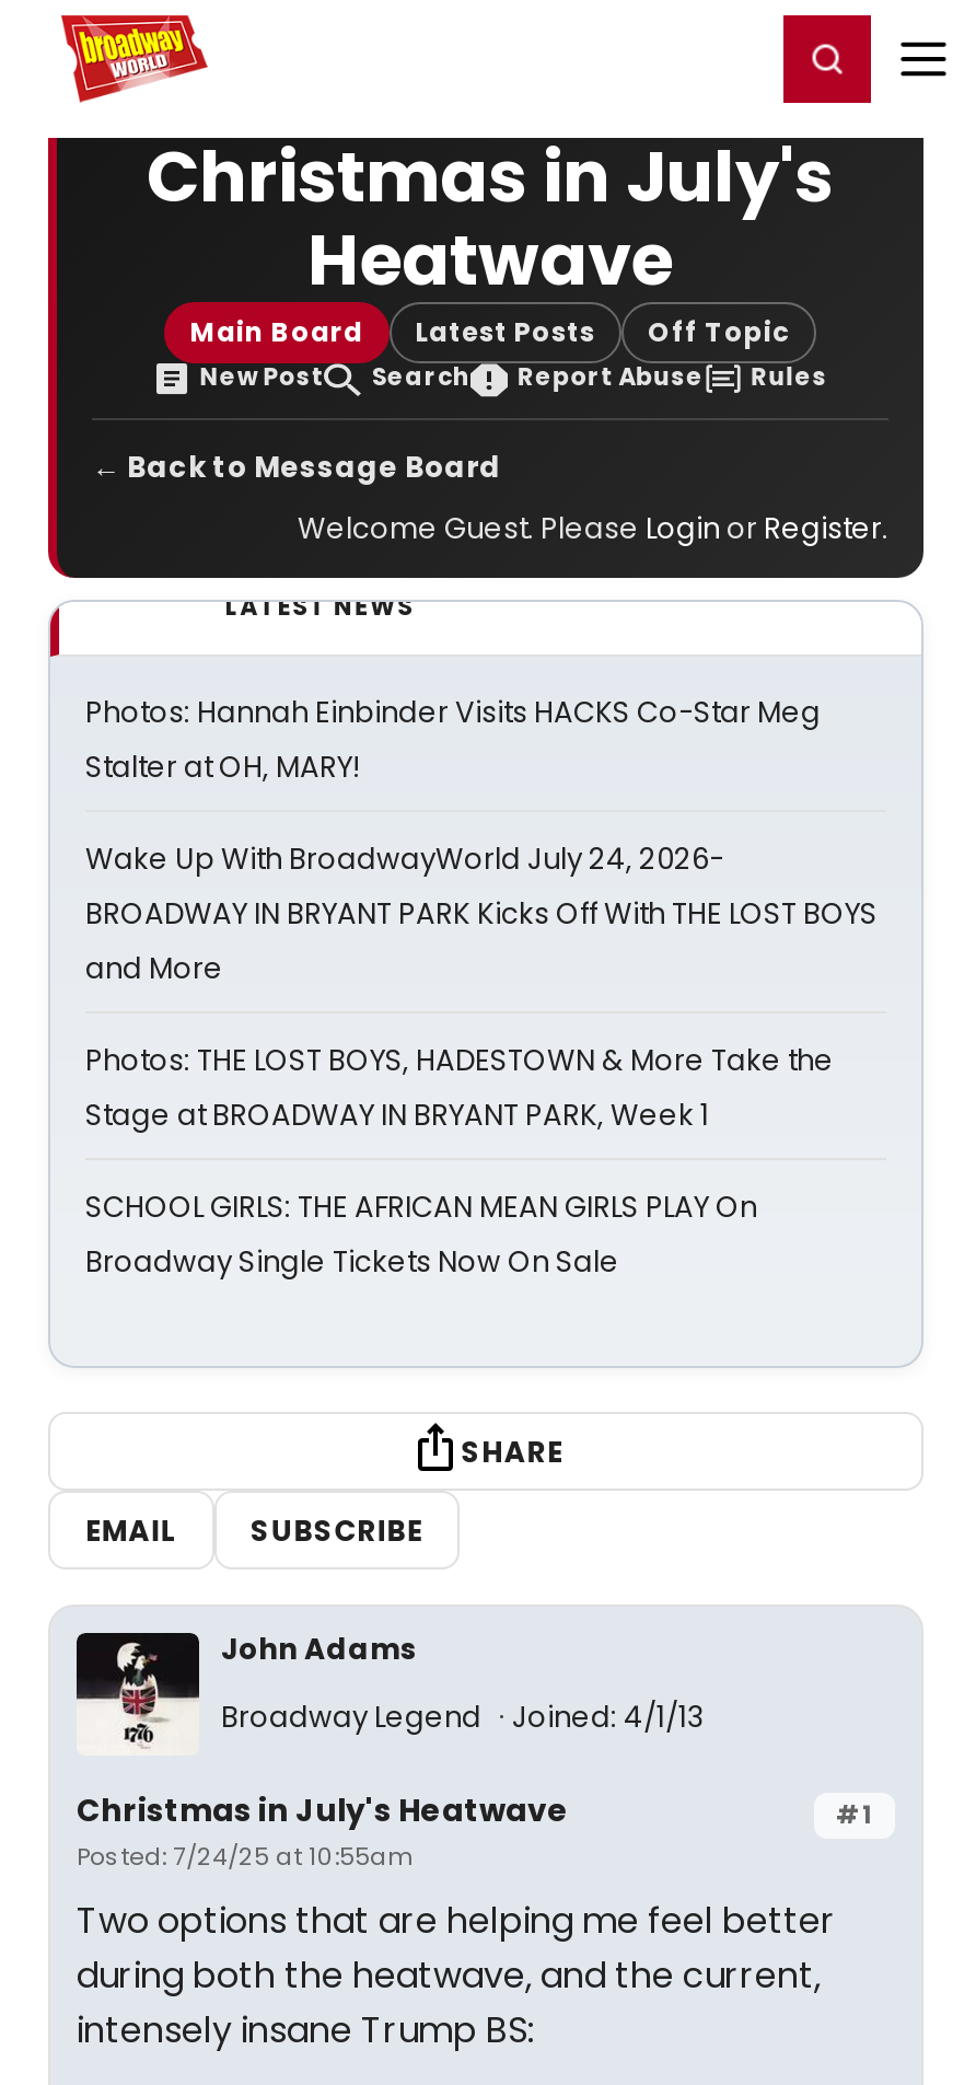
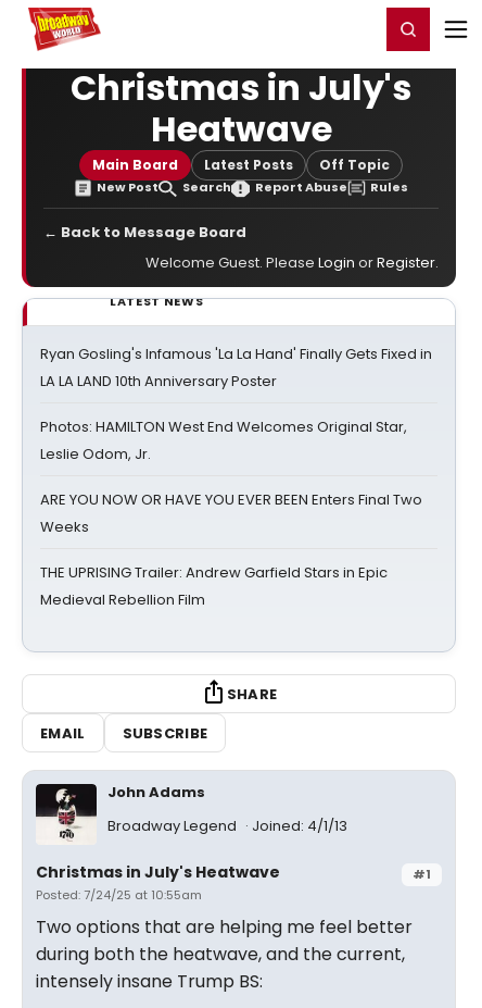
[85,692,821,788] Photos: Hannah Einbinder Visits HACKS Co-Star Meg | Stalter at OH, MARY! -> [40,344,432,391] Ryan Gosling's Infamous 'La La Hand' Finally Gets Fixed in | LA LA LAND 10th Anniversary Poster
[85,838,878,989] Wake Up With BroadwayWorld July 24, 2026- | BROADWAY IN BRYANT PARK Kicks Off With THE LOST BOYS | and More -> [40,416,407,464] Photos: HAMILTON West End Welcomes Original Star, | Leslie Odom, Jr.
[85,1040,834,1136] Photos: THE LOST BOYS, HADESTOWN & More Take the | Stage at BROADWAY IN BRYANT PARK, Week 1 -> [40,489,422,537] ARE YOU NOW OR HAVE YOU EVER BEEN Enters Final Two | Weeks
[85,1186,757,1283] SCHOOL GIRLS: THE AFRICAN MEAN GIRLS PLAY On | Broadway Single Tickets Now On Sale -> [40,562,388,610] THE UPRISING Trailer: Andrew Garfield Stars in Epic | Medieval Rebellion Film

